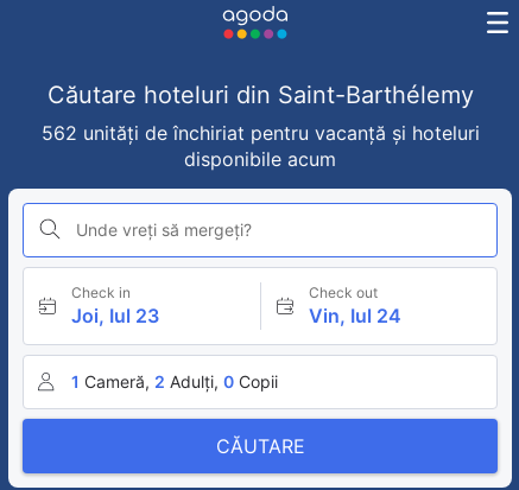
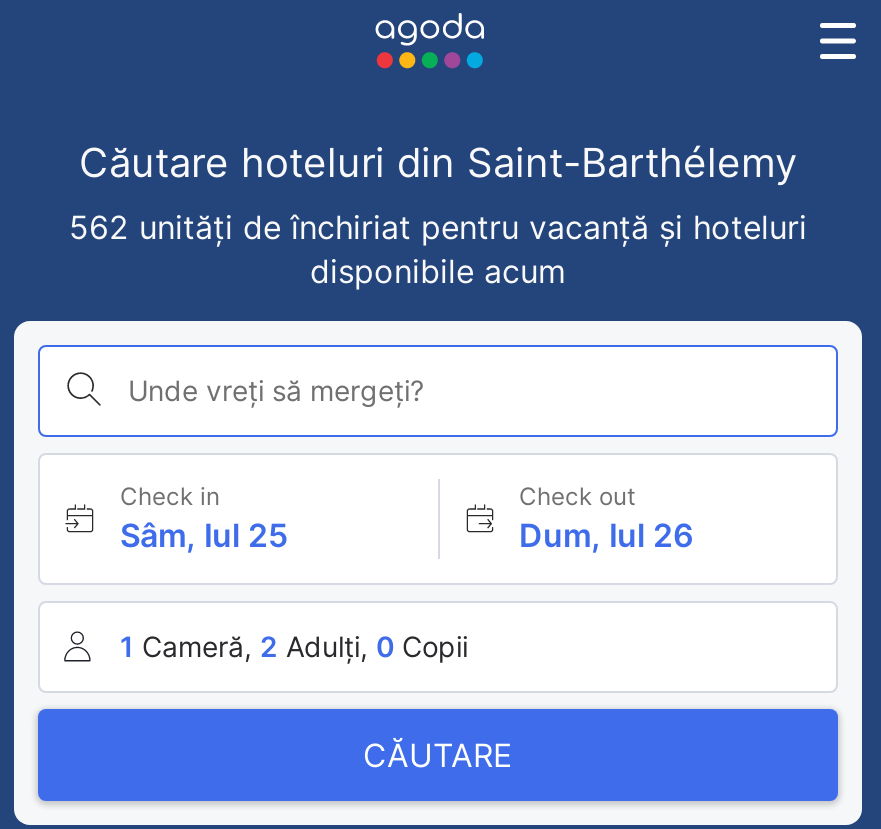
[71,304,159,327] Joi, Iul 23 -> [120,515,288,555] Sâm, Iul 25
[308,304,401,327] Vin, Iul 24 -> [519,515,693,555] Dum, Iul 26

